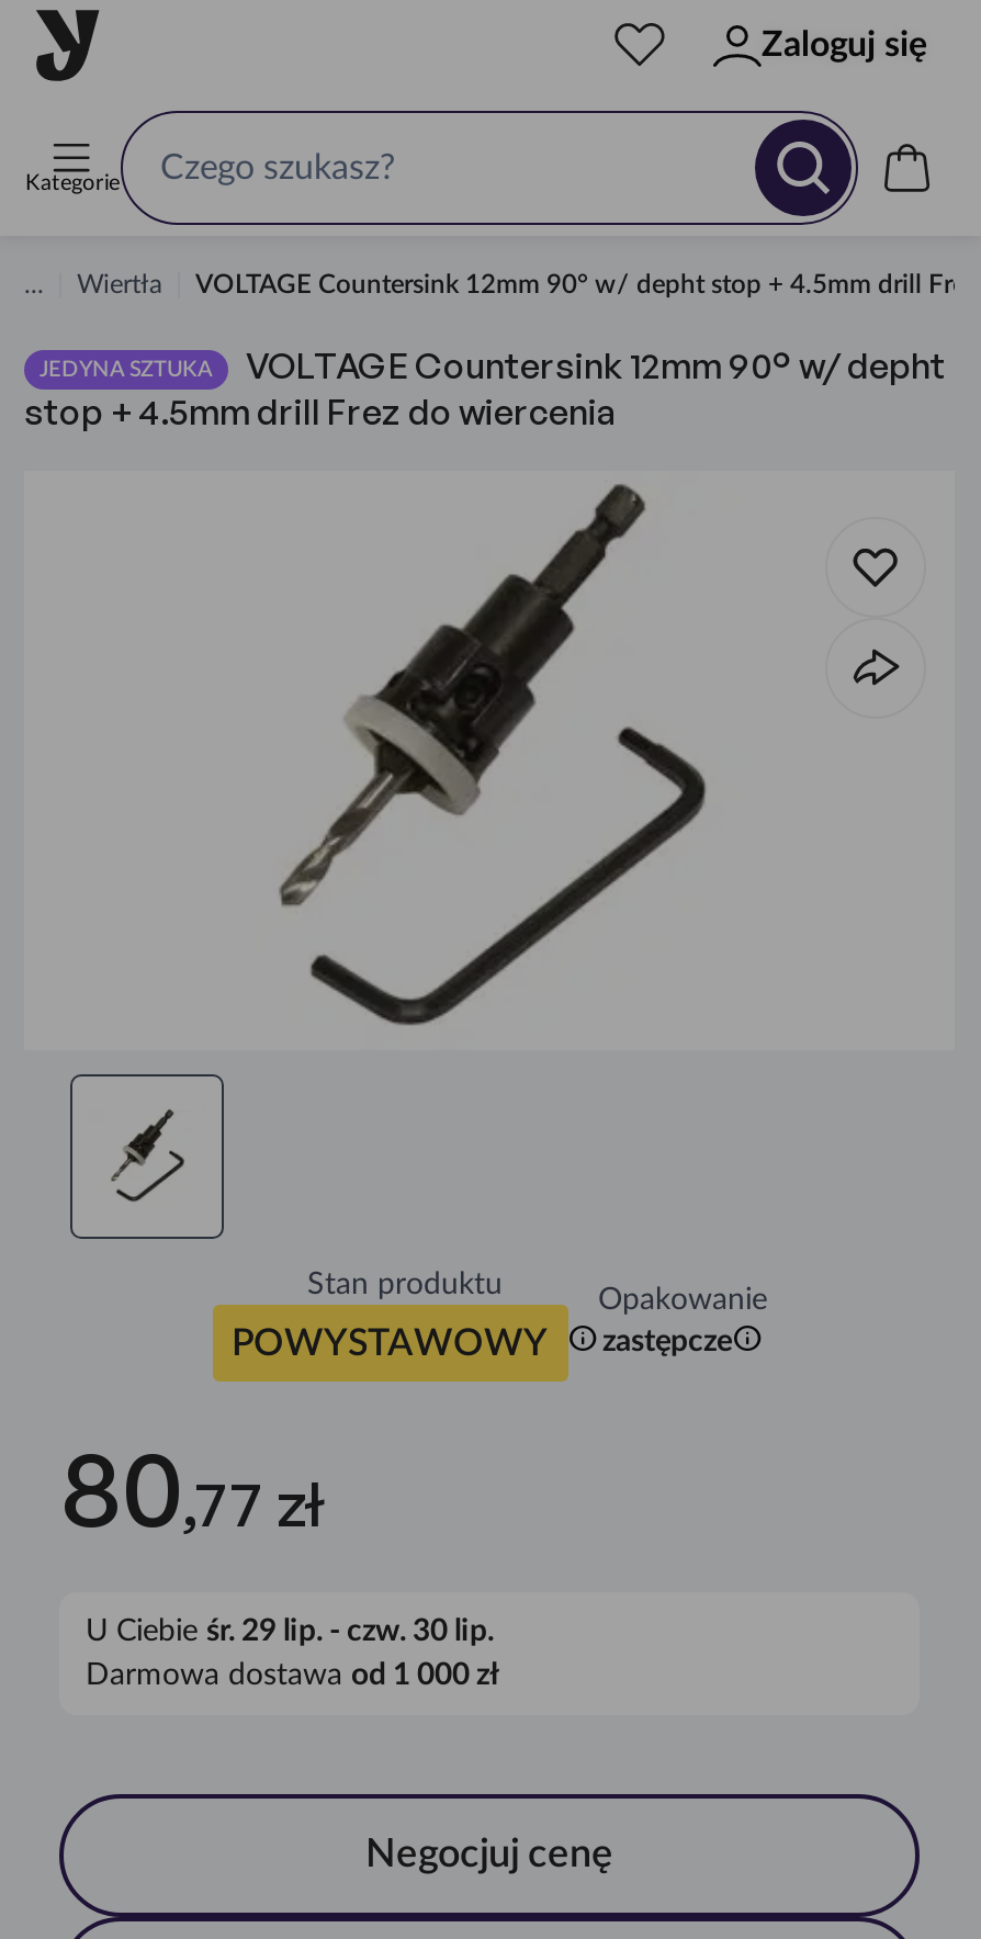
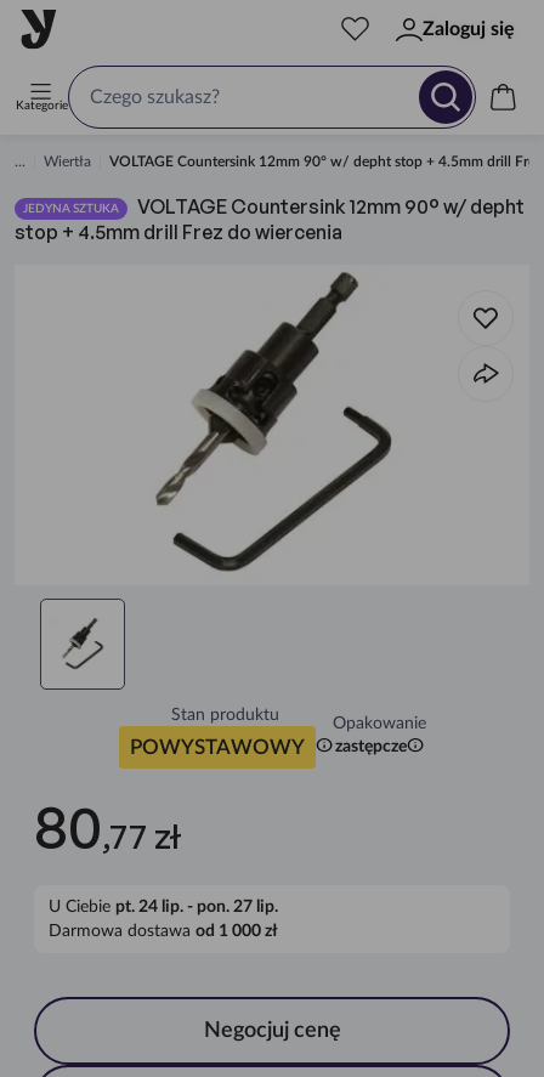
[86,1616,494,1647] U Ciebie śr. 29 lip. - czw. 30 lip. -> [49,899,278,916] U Ciebie pt. 24 lip. - pon. 27 lip.

